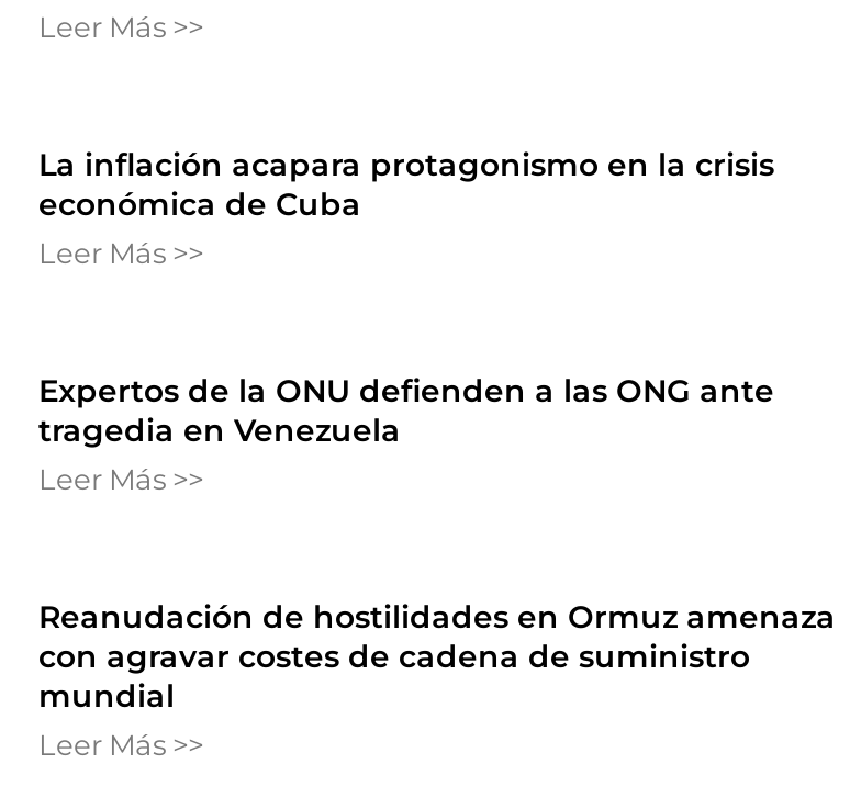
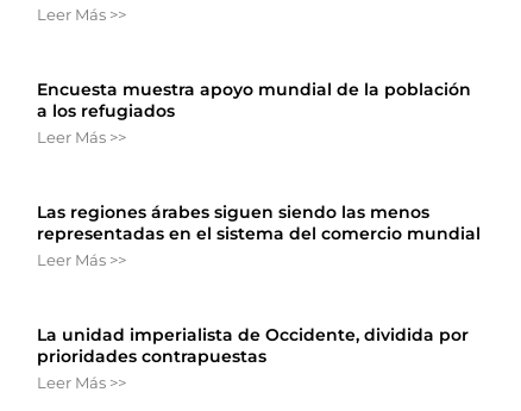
[38,144,774,223] La inflación acapara protagonismo en la crisis | económica de Cuba -> [37,78,471,121] Encuesta muestra apoyo mundial de la población | a los refugiados
[38,371,774,450] Expertos de la ONU defienden a las ONG ante | tragedia en Venezuela -> [37,201,481,244] Las regiones árabes siguen siendo las menos | representadas en el sistema del comercio mundial
[38,597,836,715] Reanudación de hostilidades en Ormuz amenaza | con agravar costes de cadena de suministro | mundial -> [37,324,469,367] La unidad imperialista de Occidente, dividida por | prioridades contrapuestas

